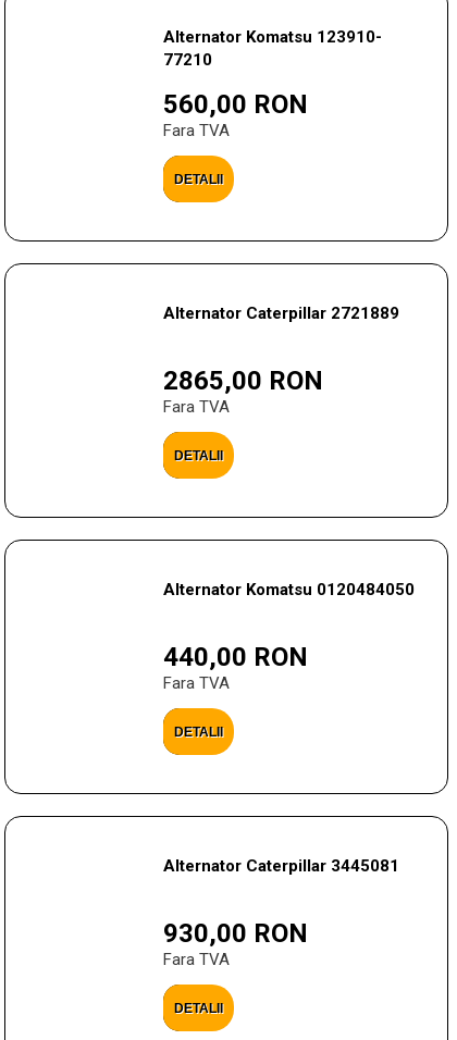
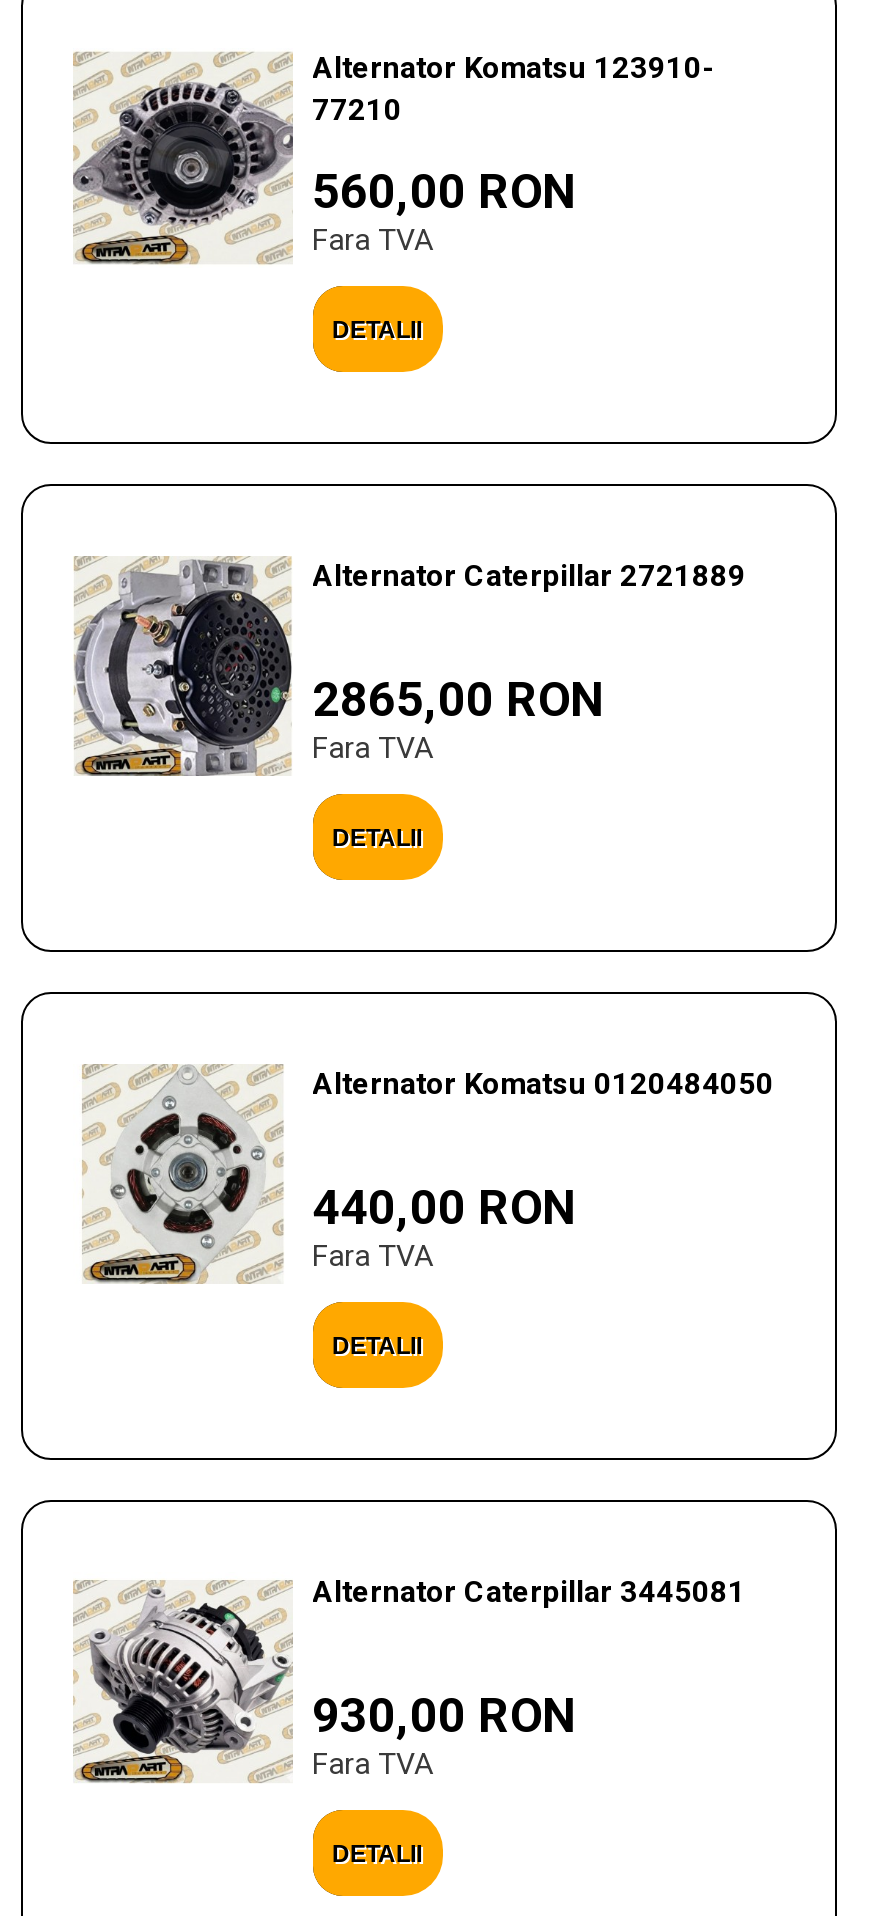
none -> [71,50,295,266] [image]
none -> [73,556,293,778] [image]
none -> [81,1064,285,1286] [image]
none -> [73,1580,293,1784] [image]

